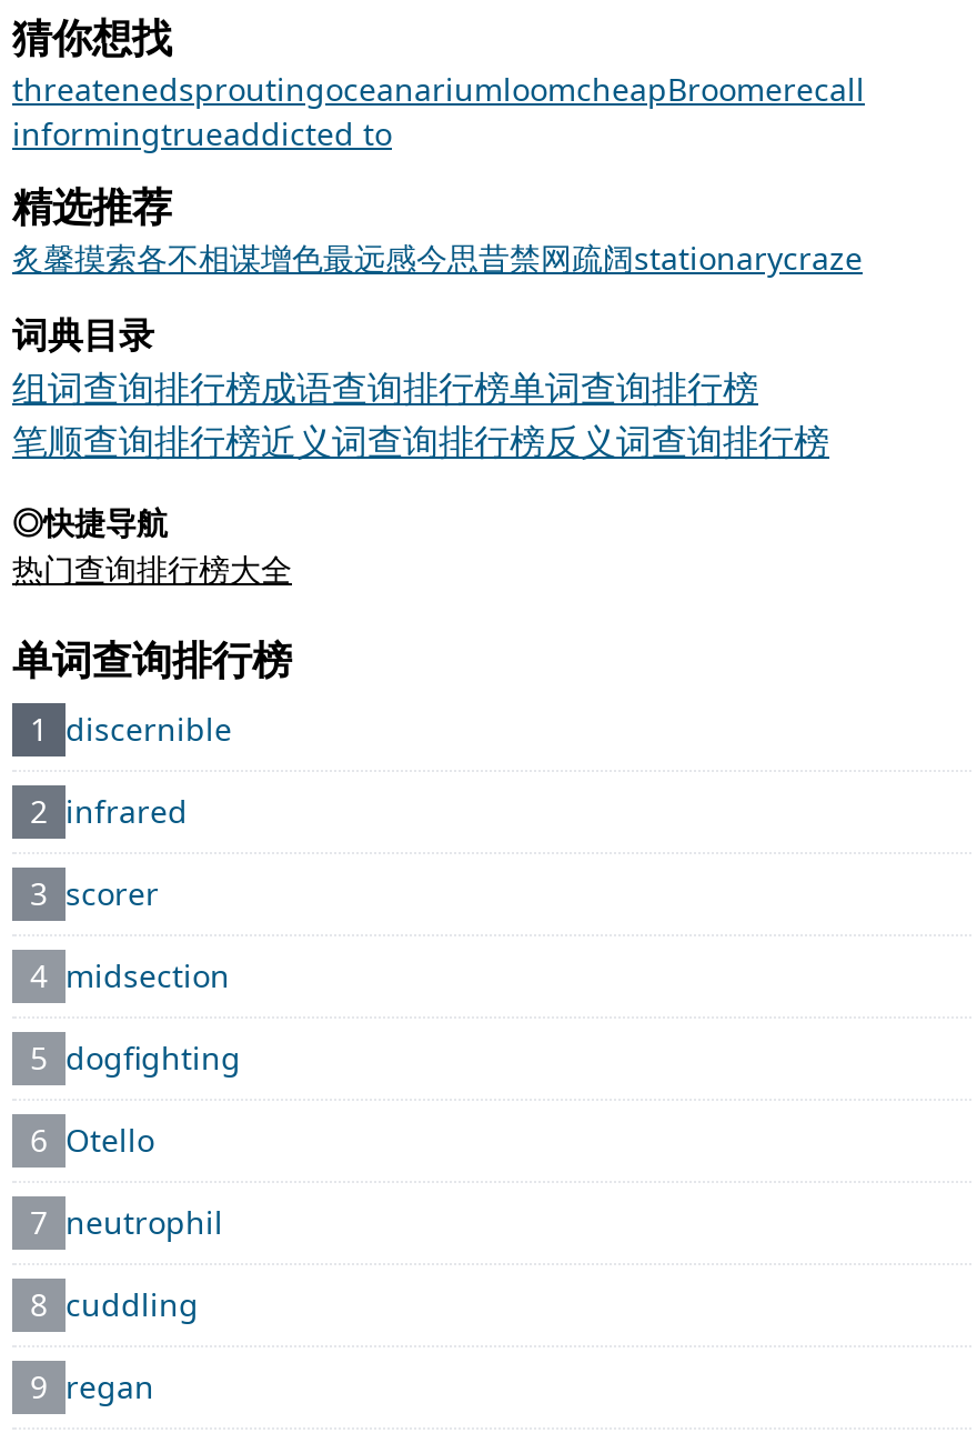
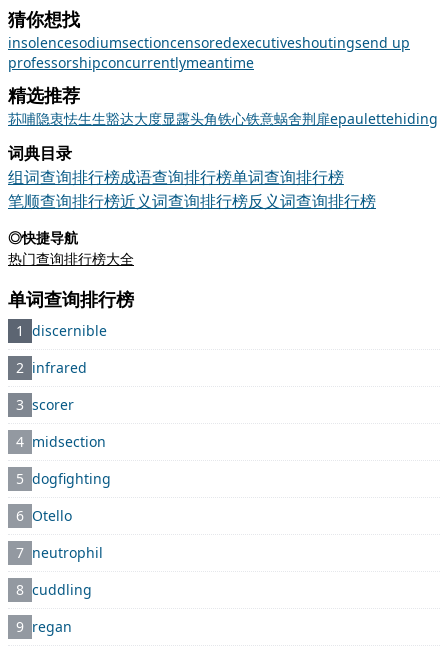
[12,68,865,154] threatenedsproutingoceanariumloomcheapBroomerecall | informingtrueaddicted to -> [8,33,410,72] insolencesodiumsectioncensoredexecutiveshoutingsend up | professorshipconcurrentlymeantime
[12,237,863,279] 炙馨摸索各不相谋增色最远感今思昔禁网疏阔stationarycraze -> [8,109,438,128] 荪哺隐衷怯生生豁达大度显露头角铁心铁意蜗舍荆扉epaulettehiding

